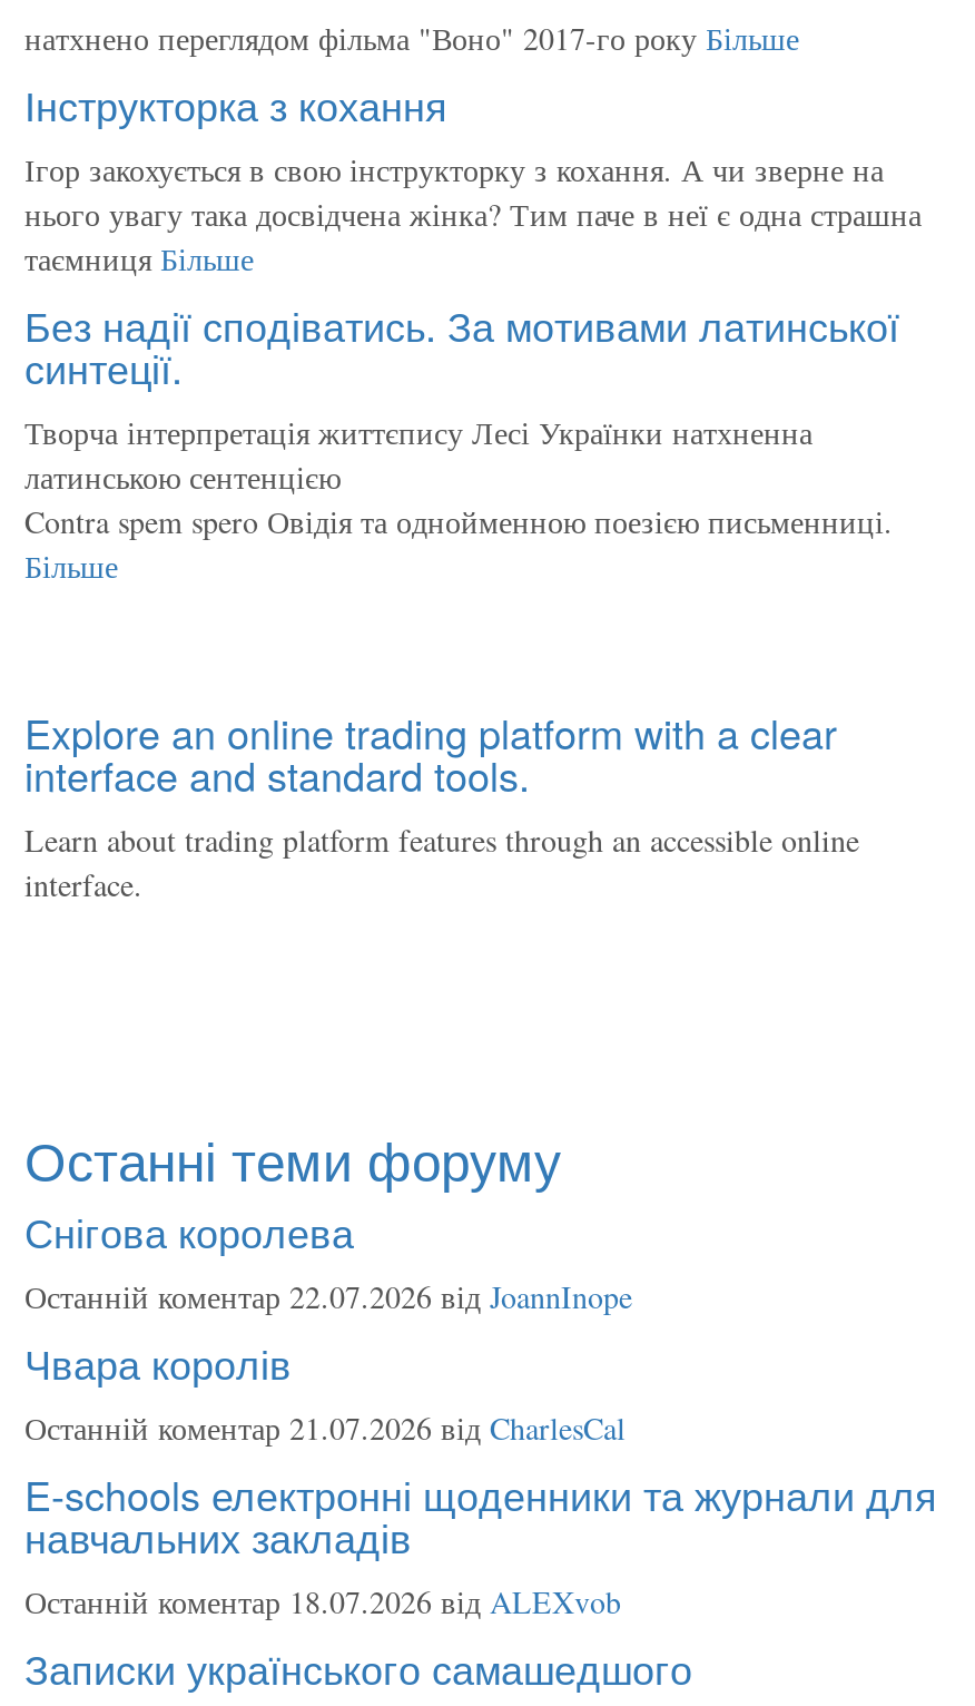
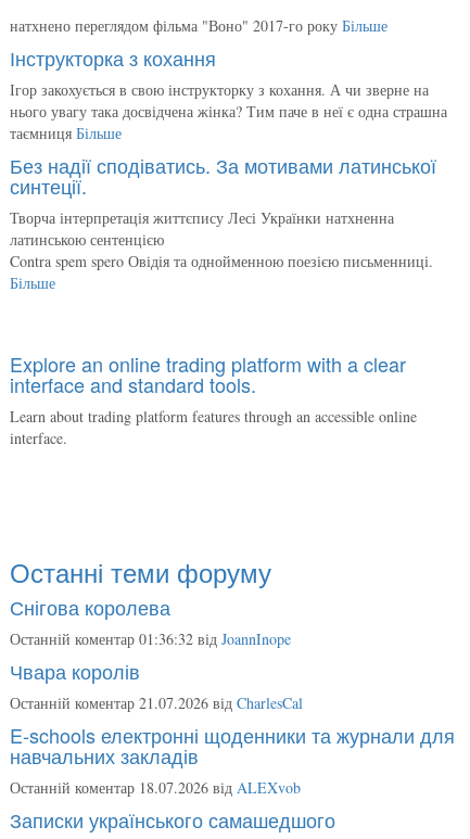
[24,1274,632,1316] Останній коментар 22.07.2026 від JoannInope -> [10,628,291,649] Останній коментар 01:36:32 від JoannInope

